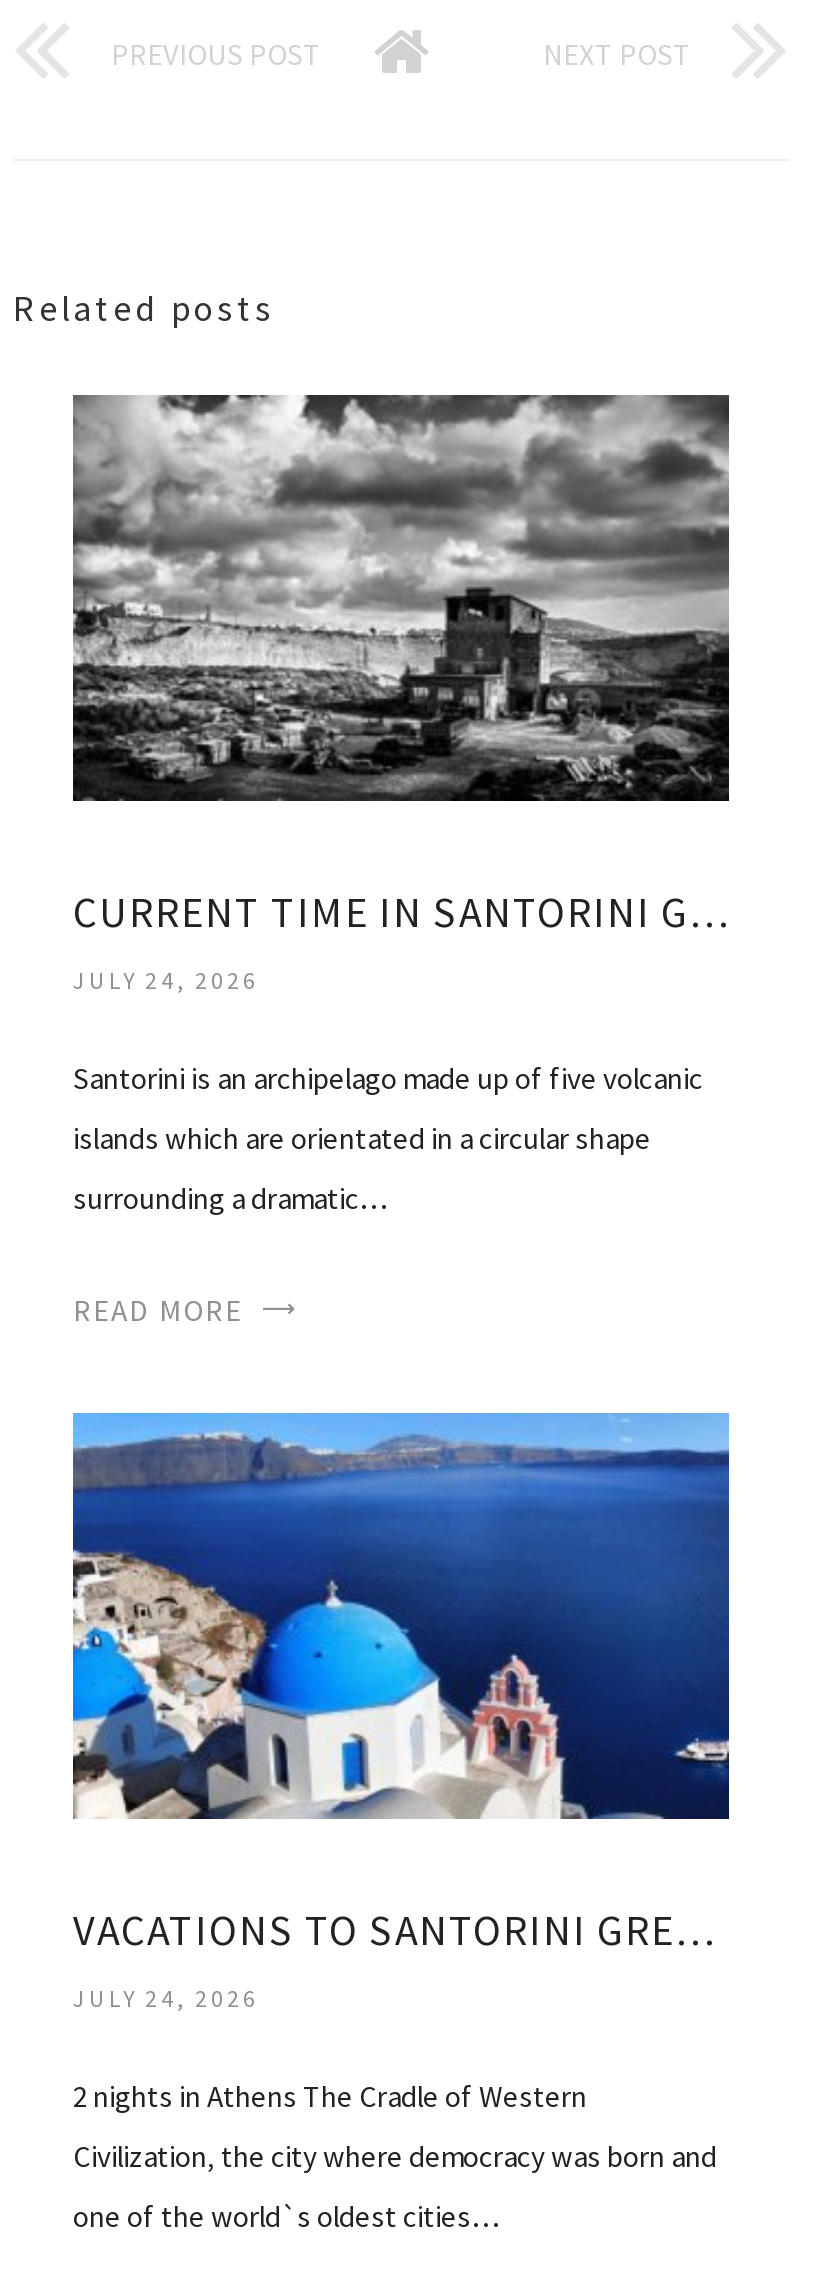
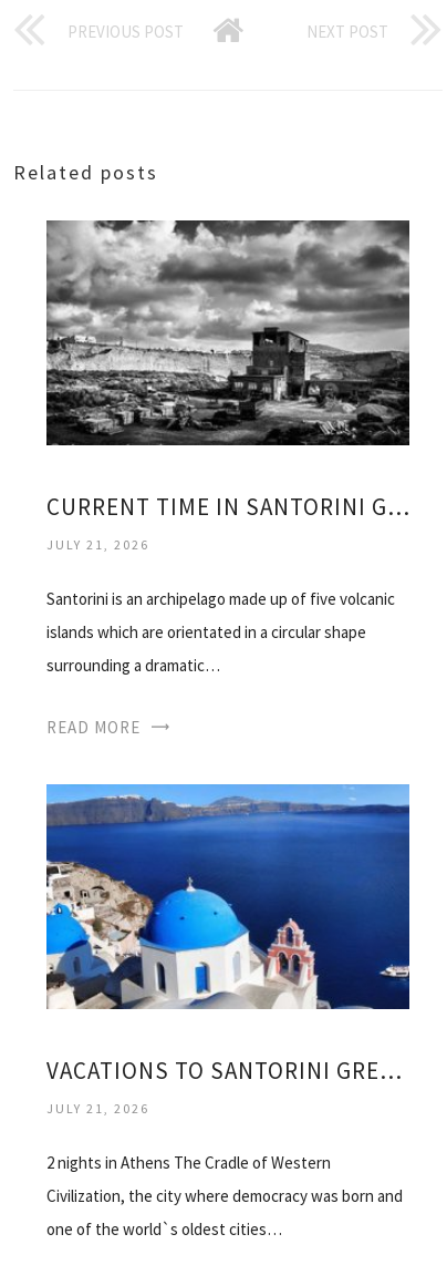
[73,965,259,995] JULY 24, 2026 -> [46,536,149,553] JULY 21, 2026
[73,1984,259,2014] JULY 24, 2026 -> [46,1101,149,1117] JULY 21, 2026

